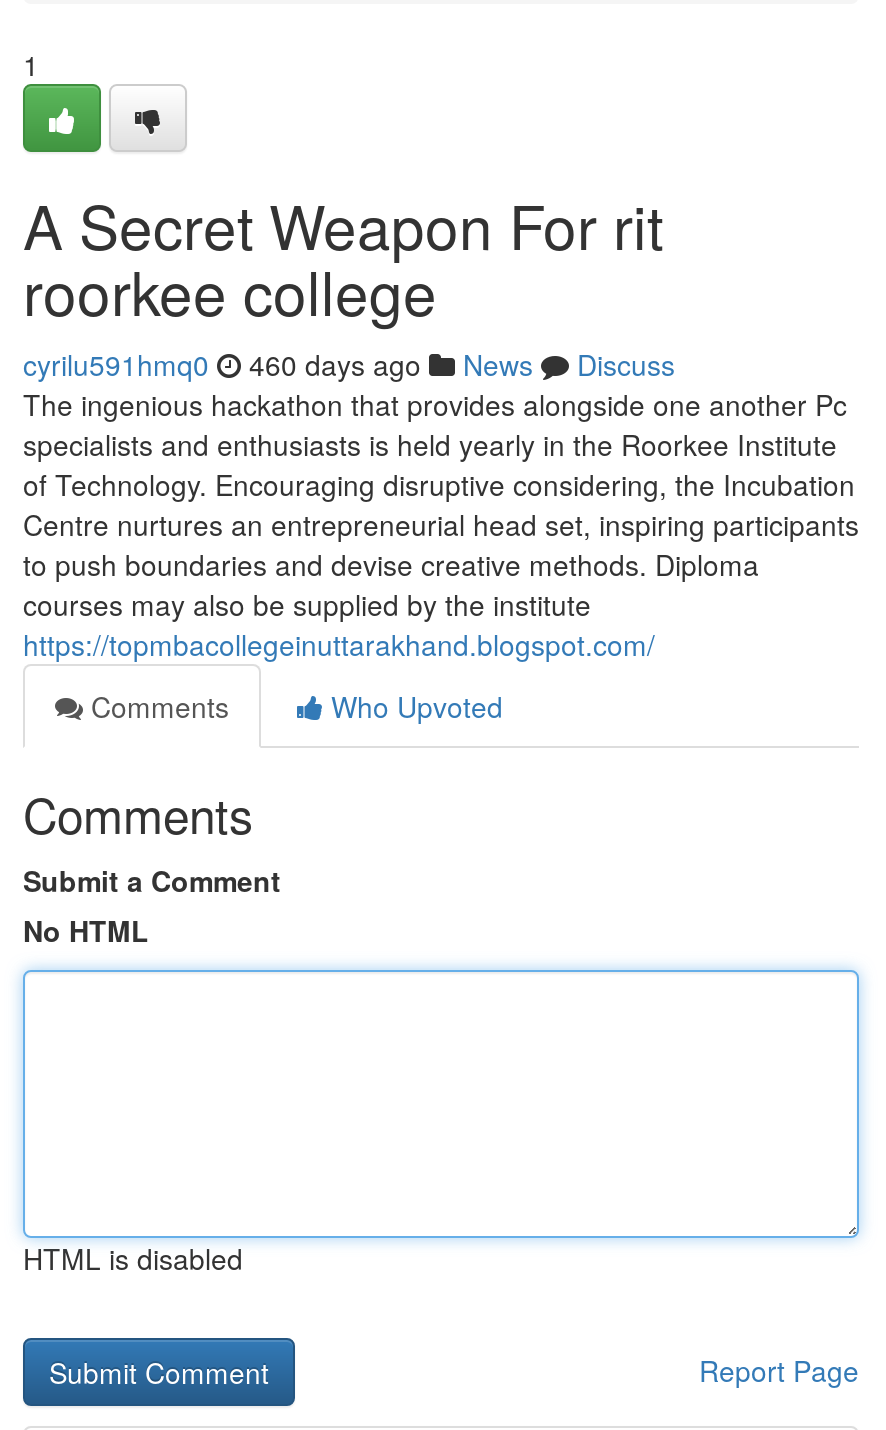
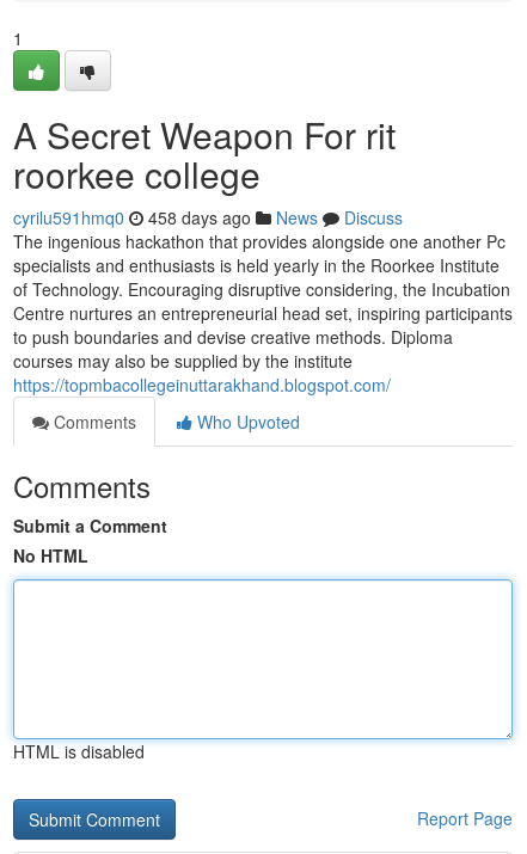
[23,344,675,384] cyrilu591hmq0 460 days ago News Discuss -> [13,205,403,229] cyrilu591hmq0 458 days ago News Discuss

